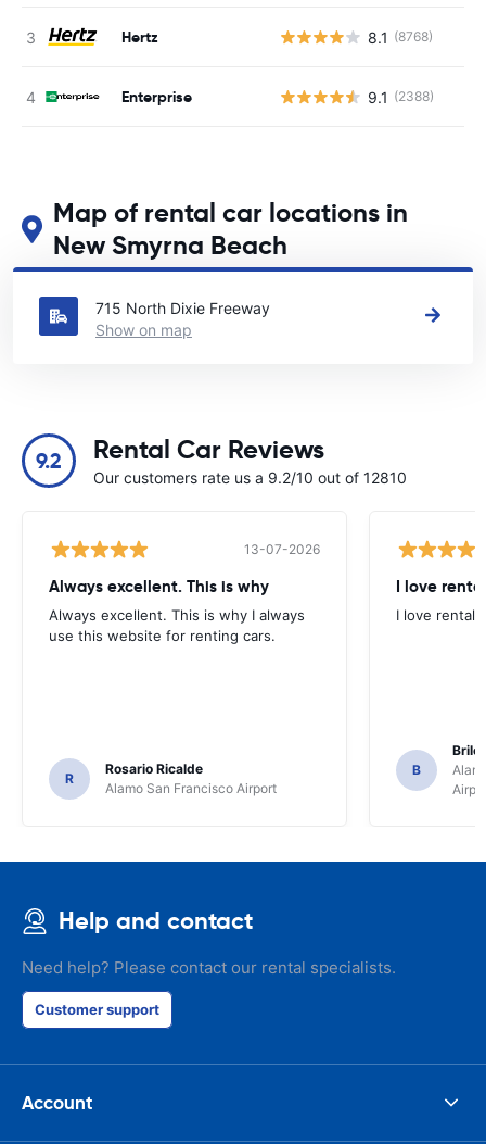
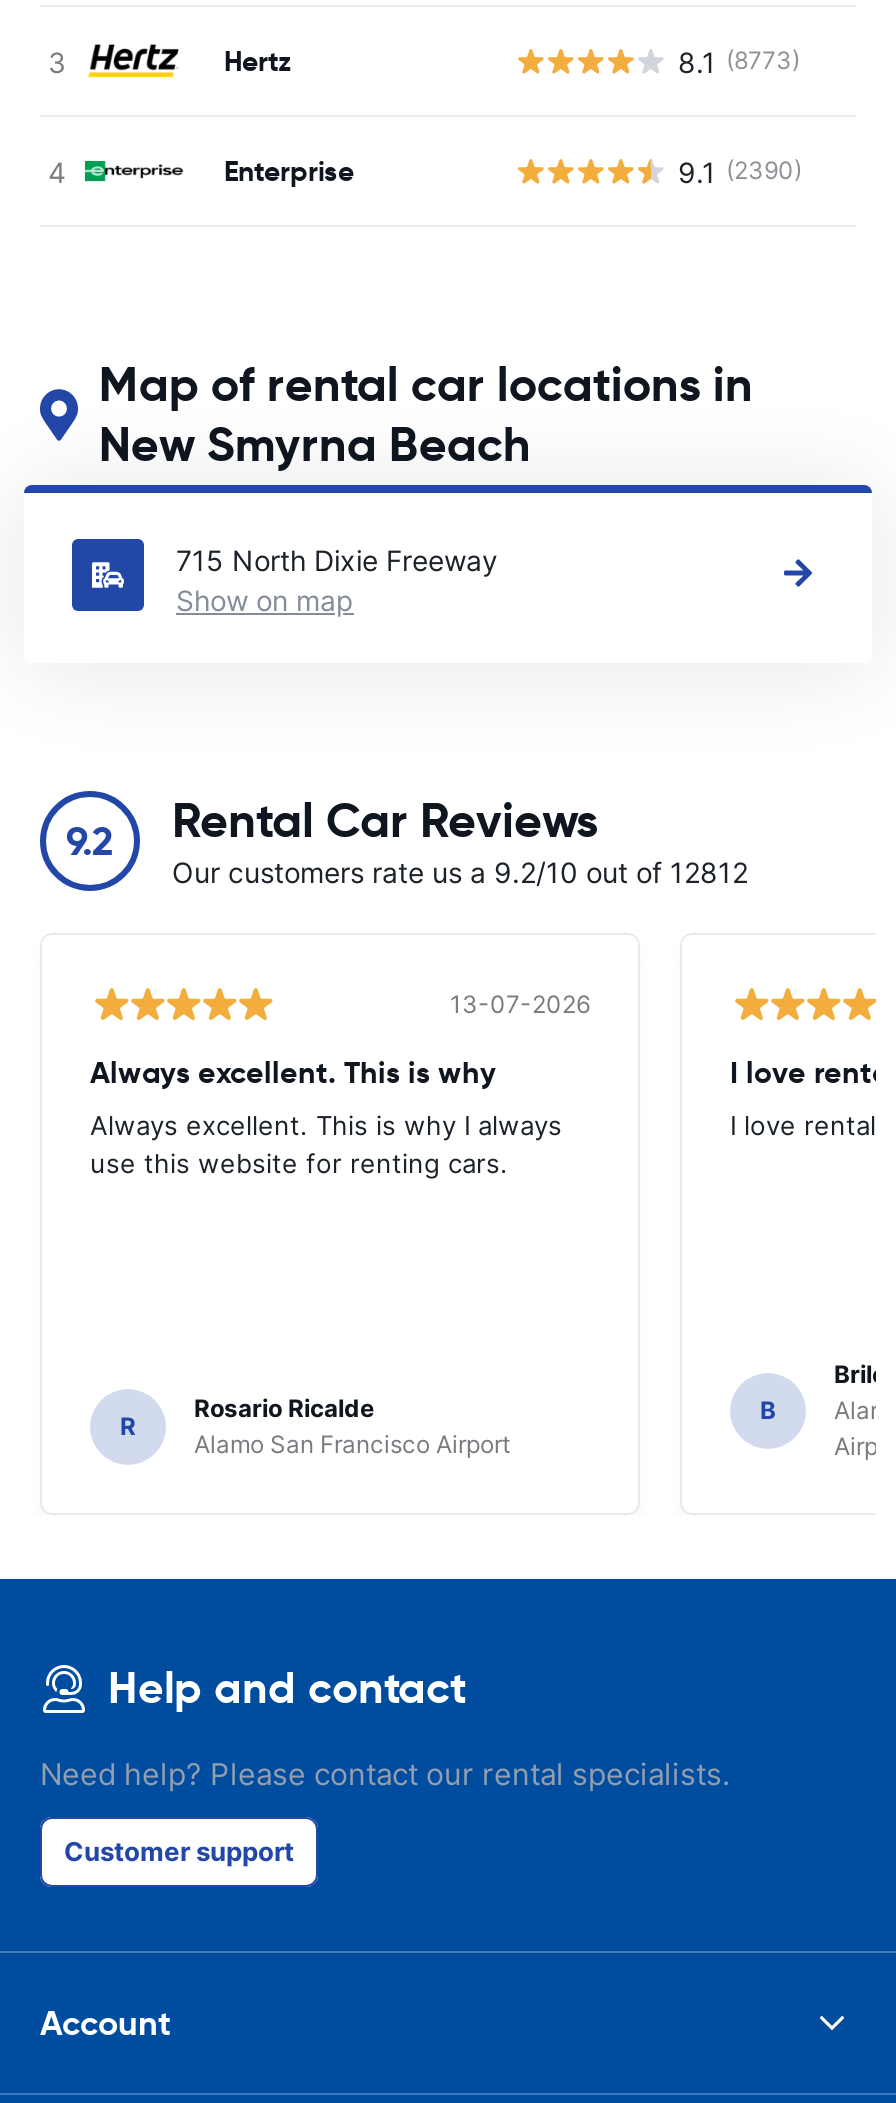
[368,28,433,46] 8.1 (8768) -> [678,44,800,78] 8.1 (8773)
[368,87,434,106] 9.1 (2388) -> [678,154,802,188] 9.1 (2390)
[93,468,407,487] Our customers rate us a 9.2/10 out of 12810 -> [172,855,748,889] Our customers rate us a 9.2/10 out of 12812

